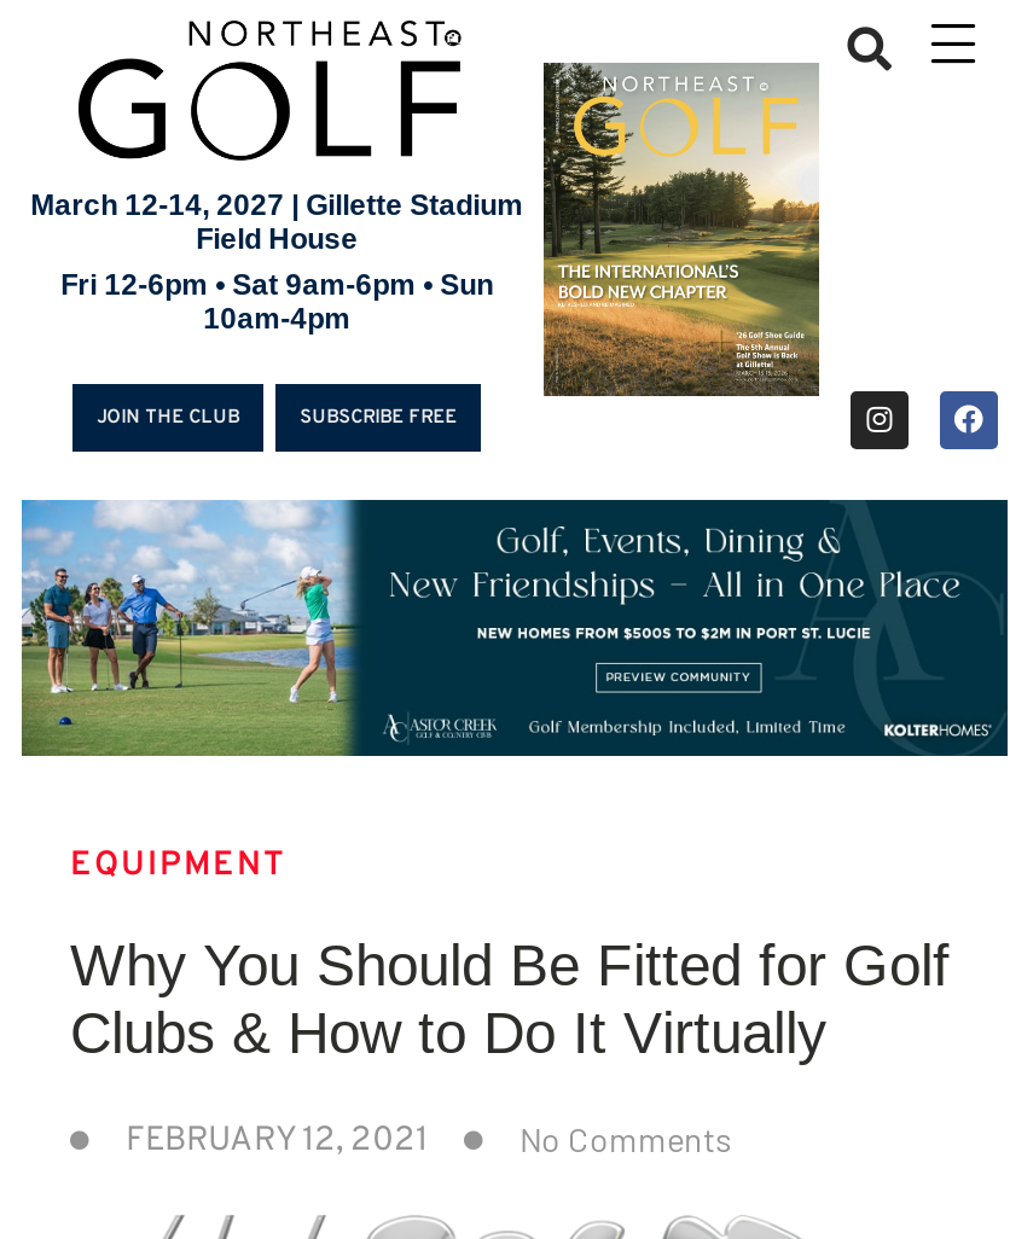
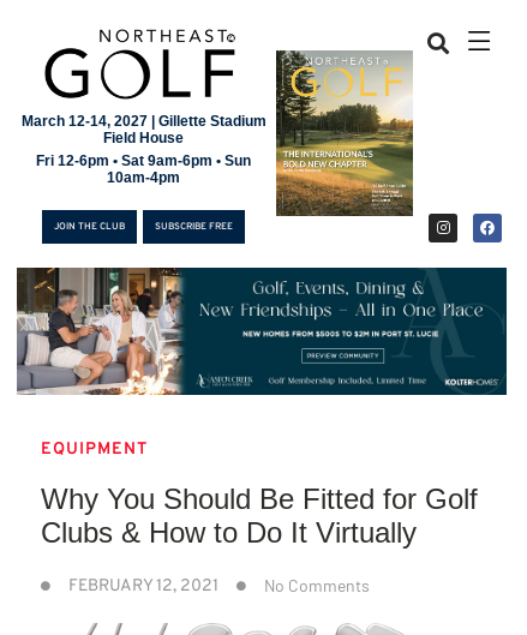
[19,498,355,758] [image] -> [16,266,182,395] [image]

